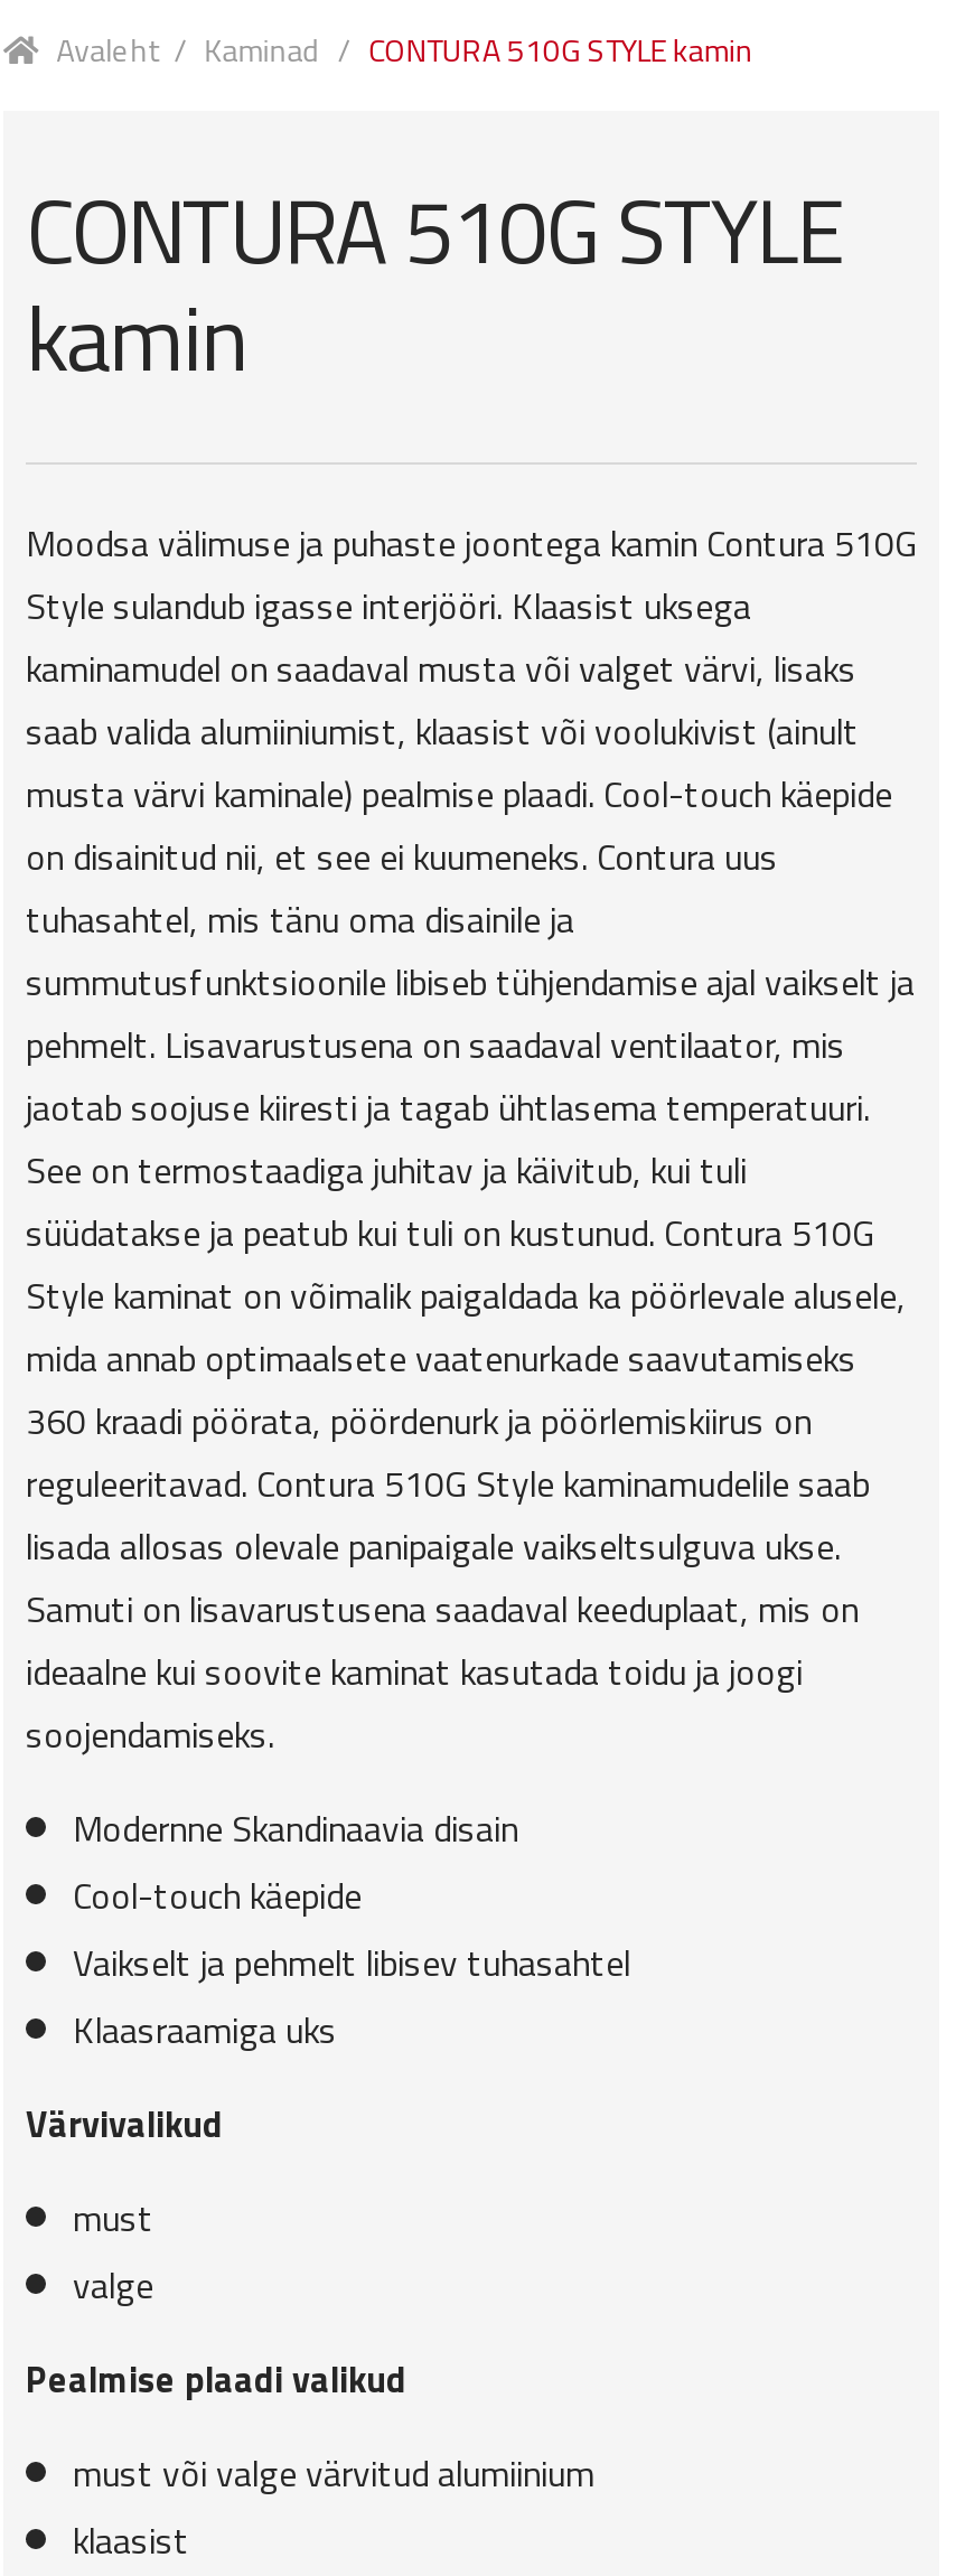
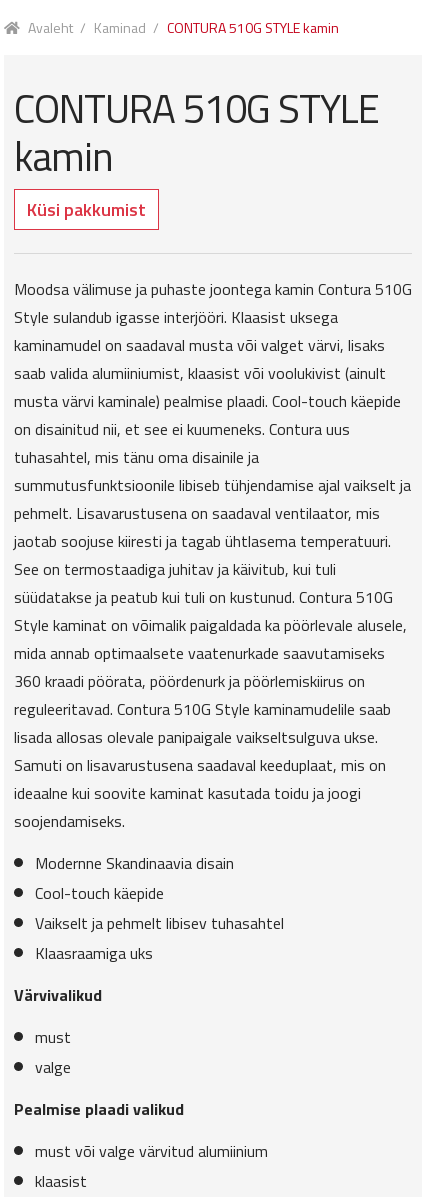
none -> [27,196,146,223] Küsi pakkumist

